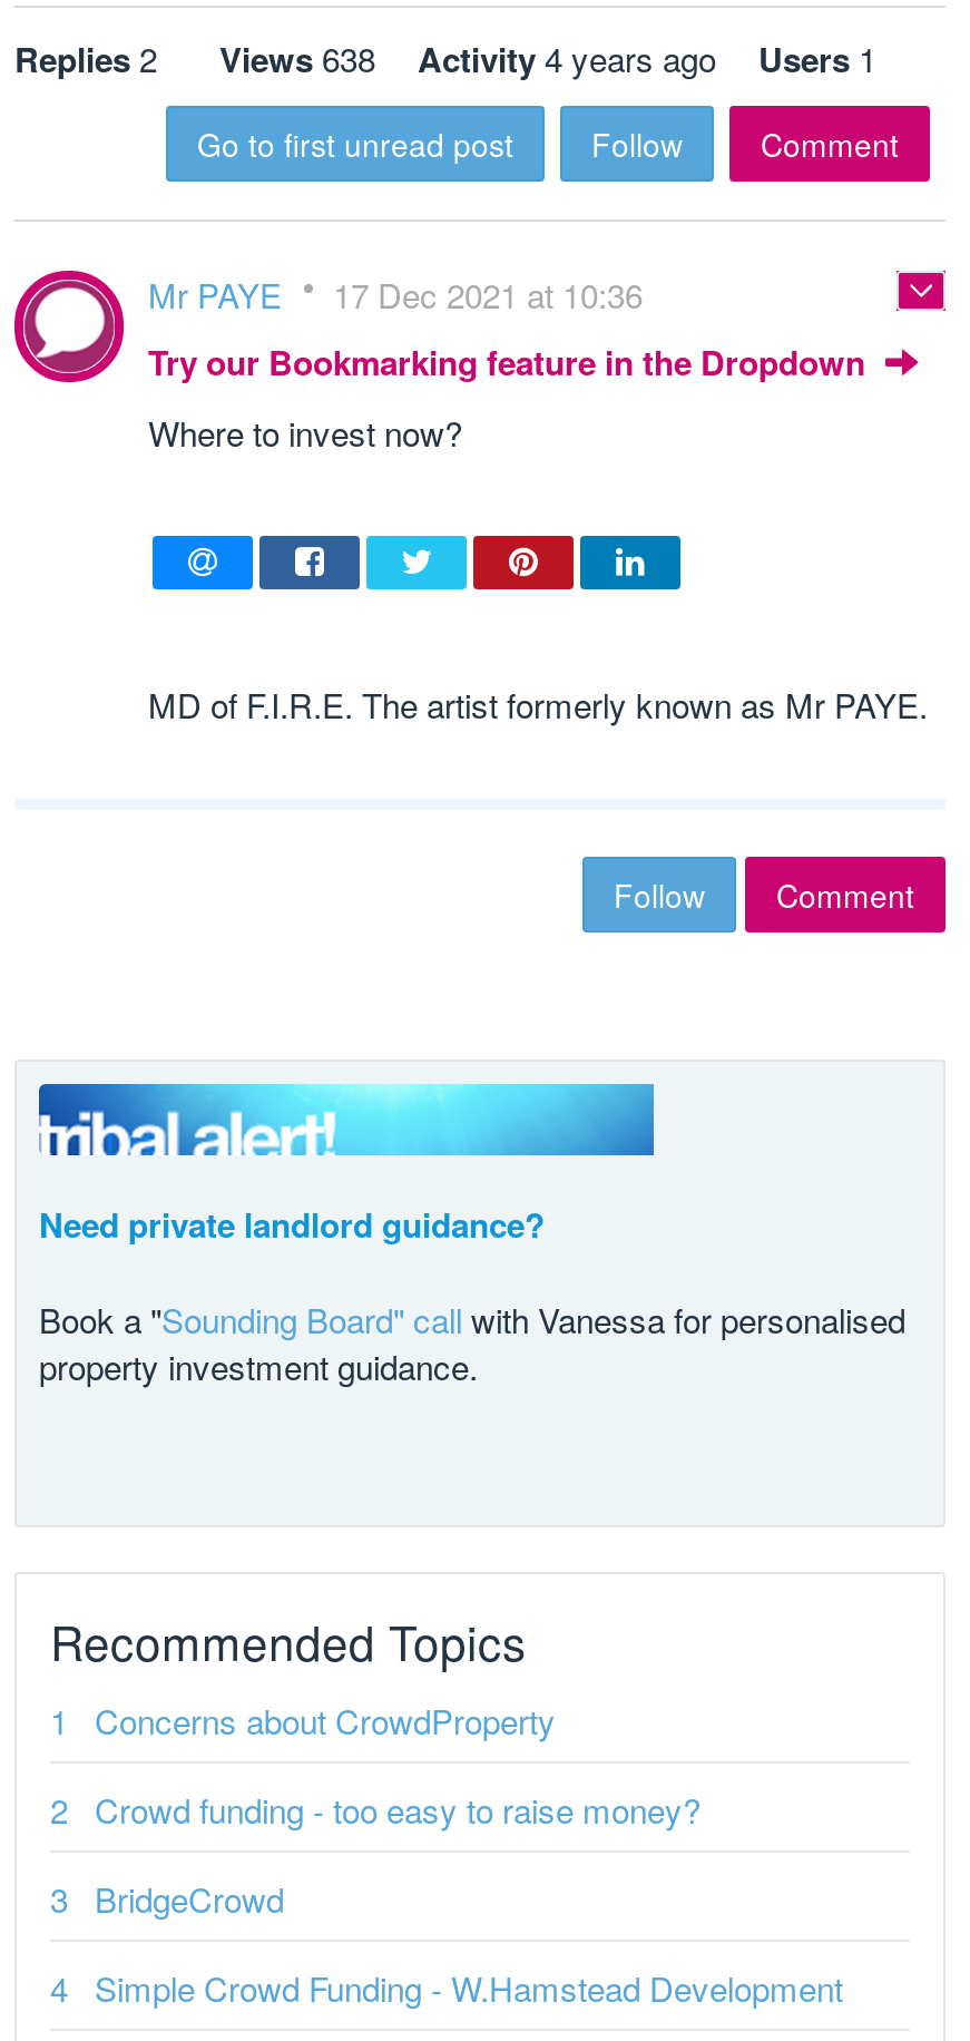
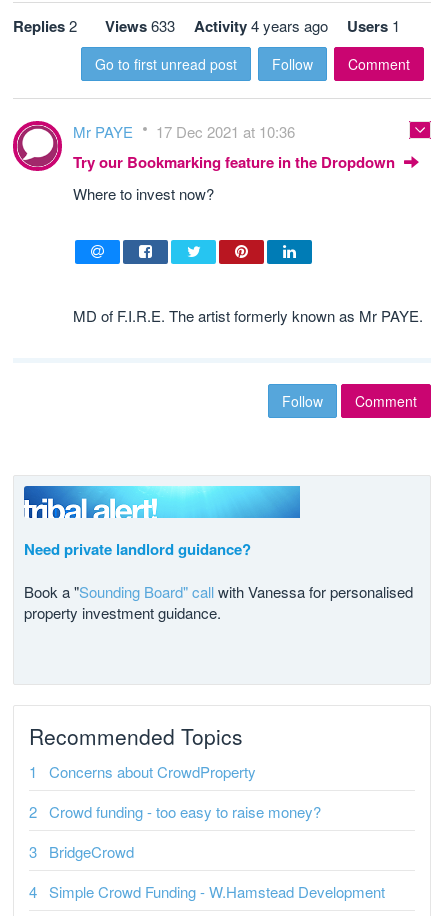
[14,35,876,84] Replies 2 Views 638 Activity 4 years ago Users 1 -> [13,15,400,37] Replies 2 Views 633 Activity 4 years ago Users 1

